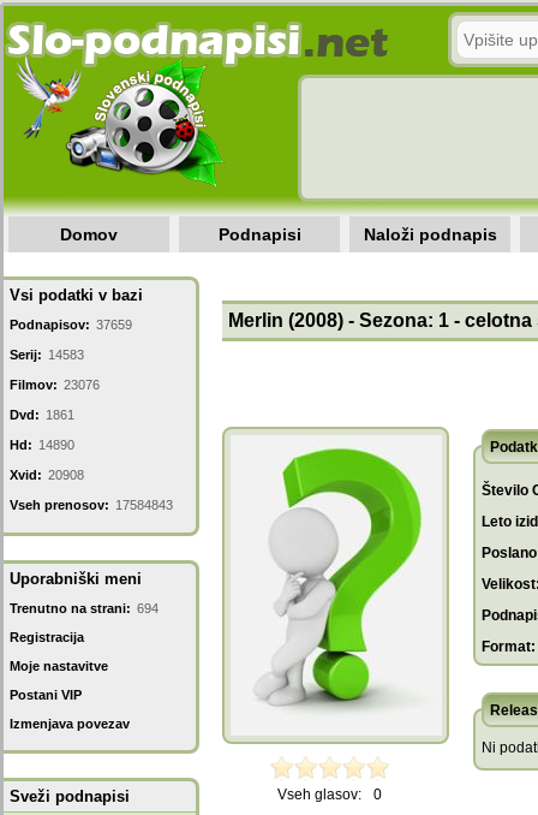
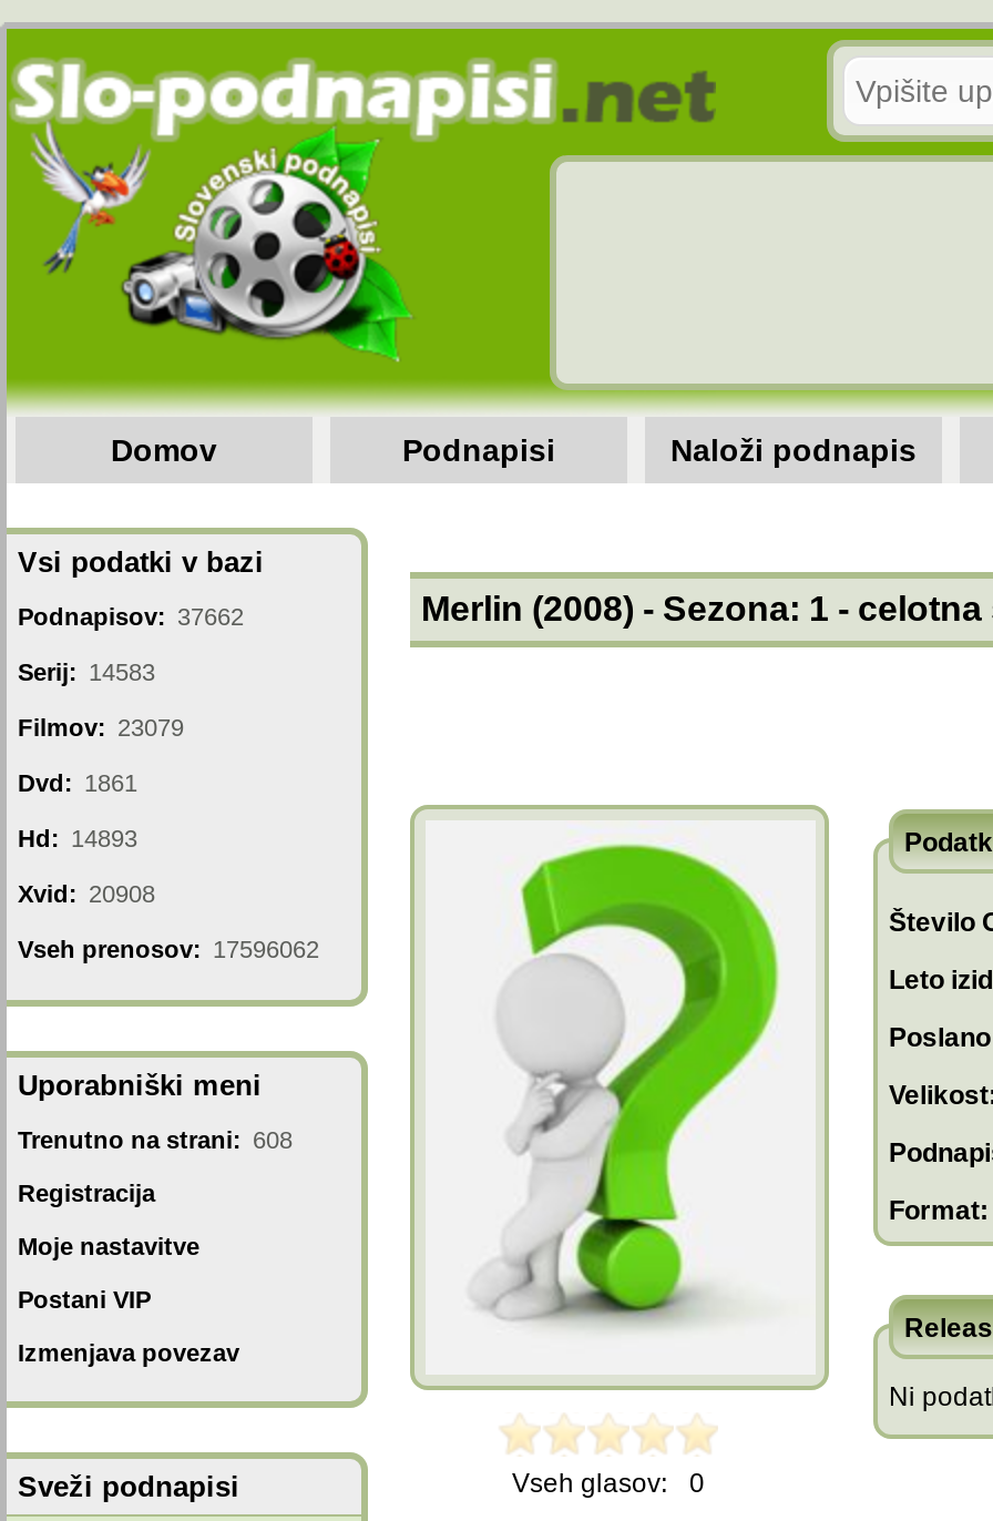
[10,317,132,332] Podnapisov: 37659 -> [18,603,244,630] Podnapisov: 37662
[10,377,100,392] Filmov: 23076 -> [18,714,184,741] Filmov: 23079
[10,438,74,452] Hd: 14890 -> [18,825,137,851] Hd: 14893
[10,498,173,512] Vseh prenosov: 17584843 -> [18,936,319,962] Vseh prenosov: 17596062
[10,601,159,615] Trenutno na strani: 694 -> [18,1126,293,1153] Trenutno na strani: 608

